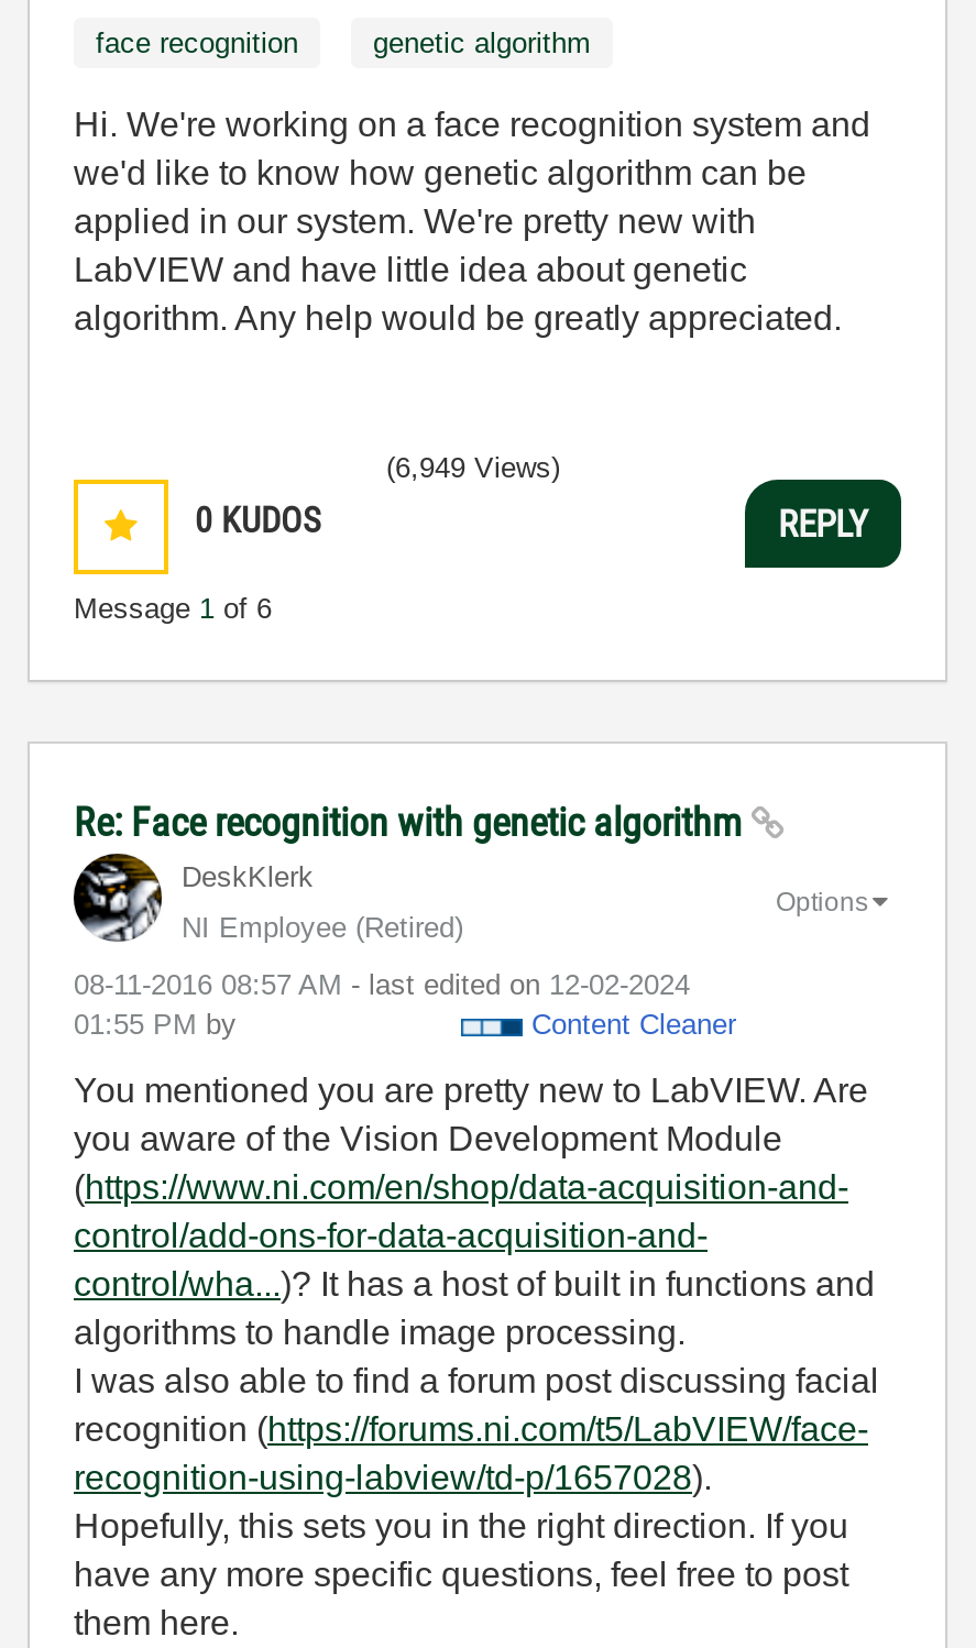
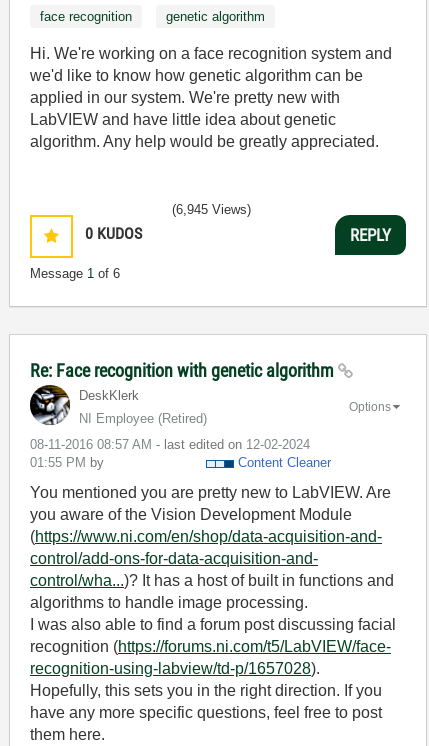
[386,451,560,484] (6,949 Views) -> [172,202,251,217] (6,945 Views)

